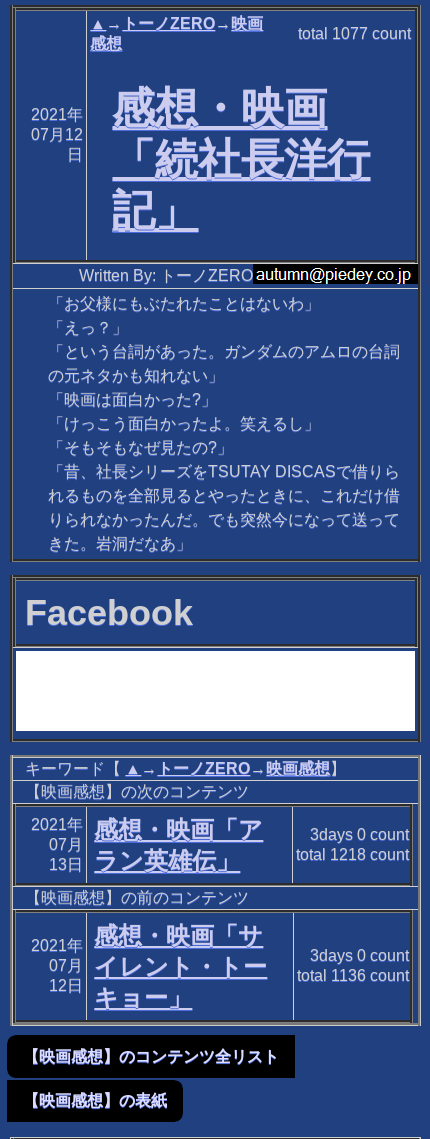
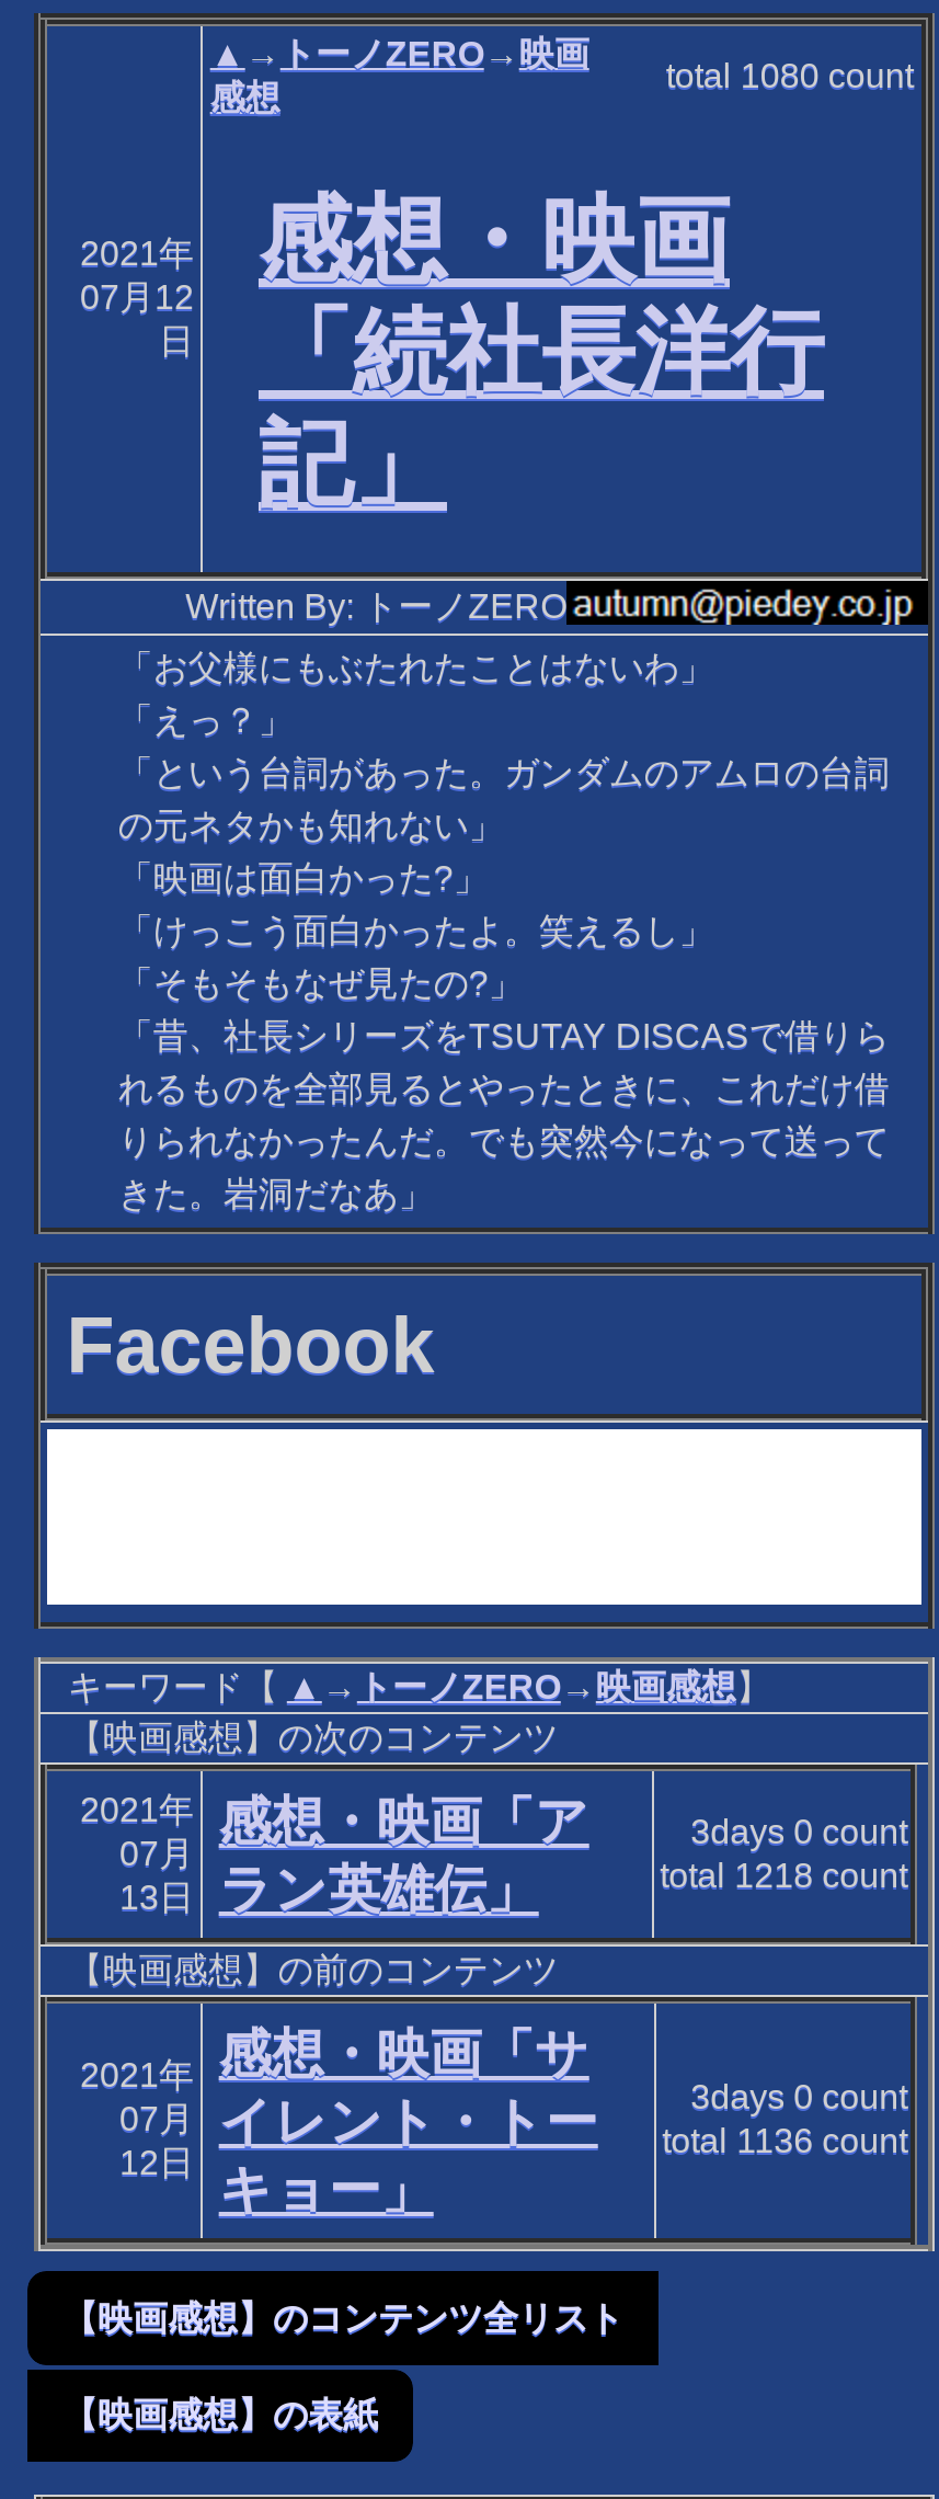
[298,25,411,42] total 1077 count -> [666,58,913,95] total 1080 count

